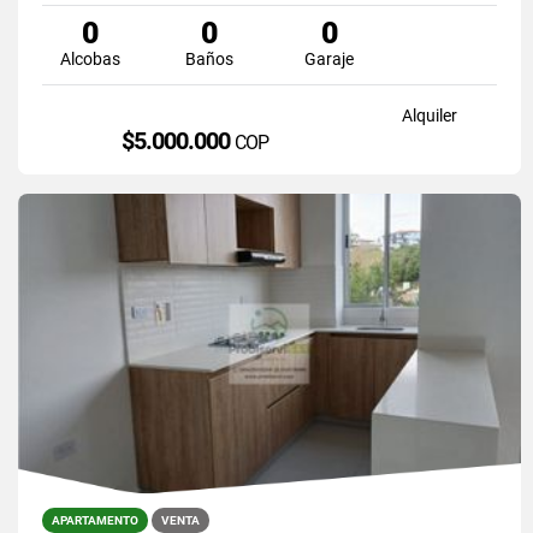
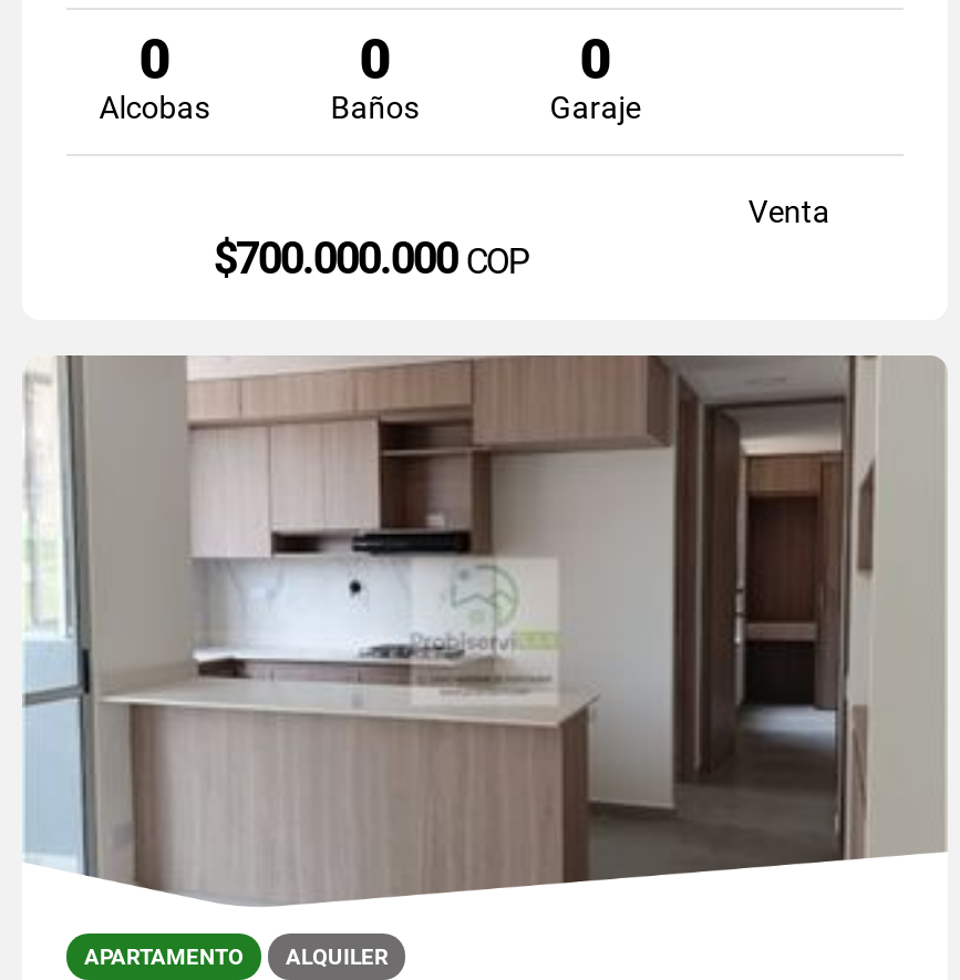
[122,106,457,155] Alquiler | $5.000.000COP -> [213,193,830,284] Venta | $700.000.000COP
[18,193,521,527] [image] | VENTA -> [22,353,946,968] [image] | ALQUILER

